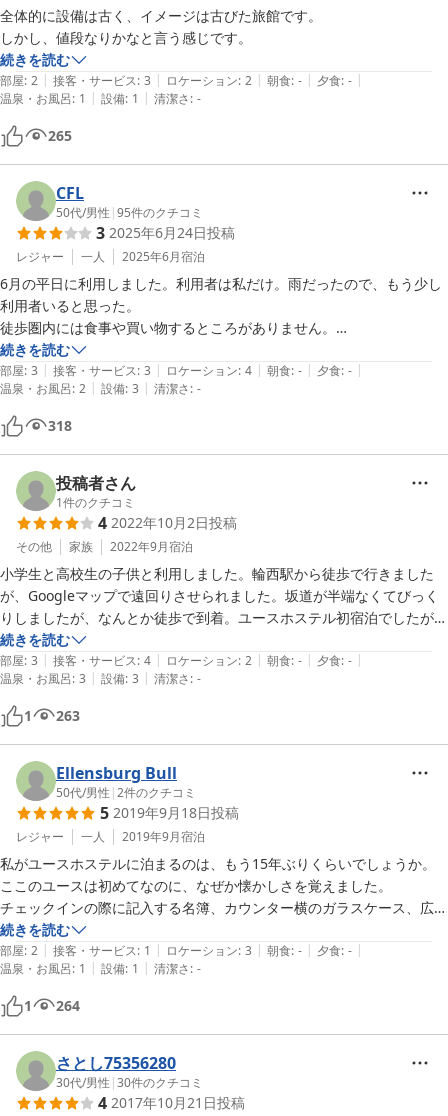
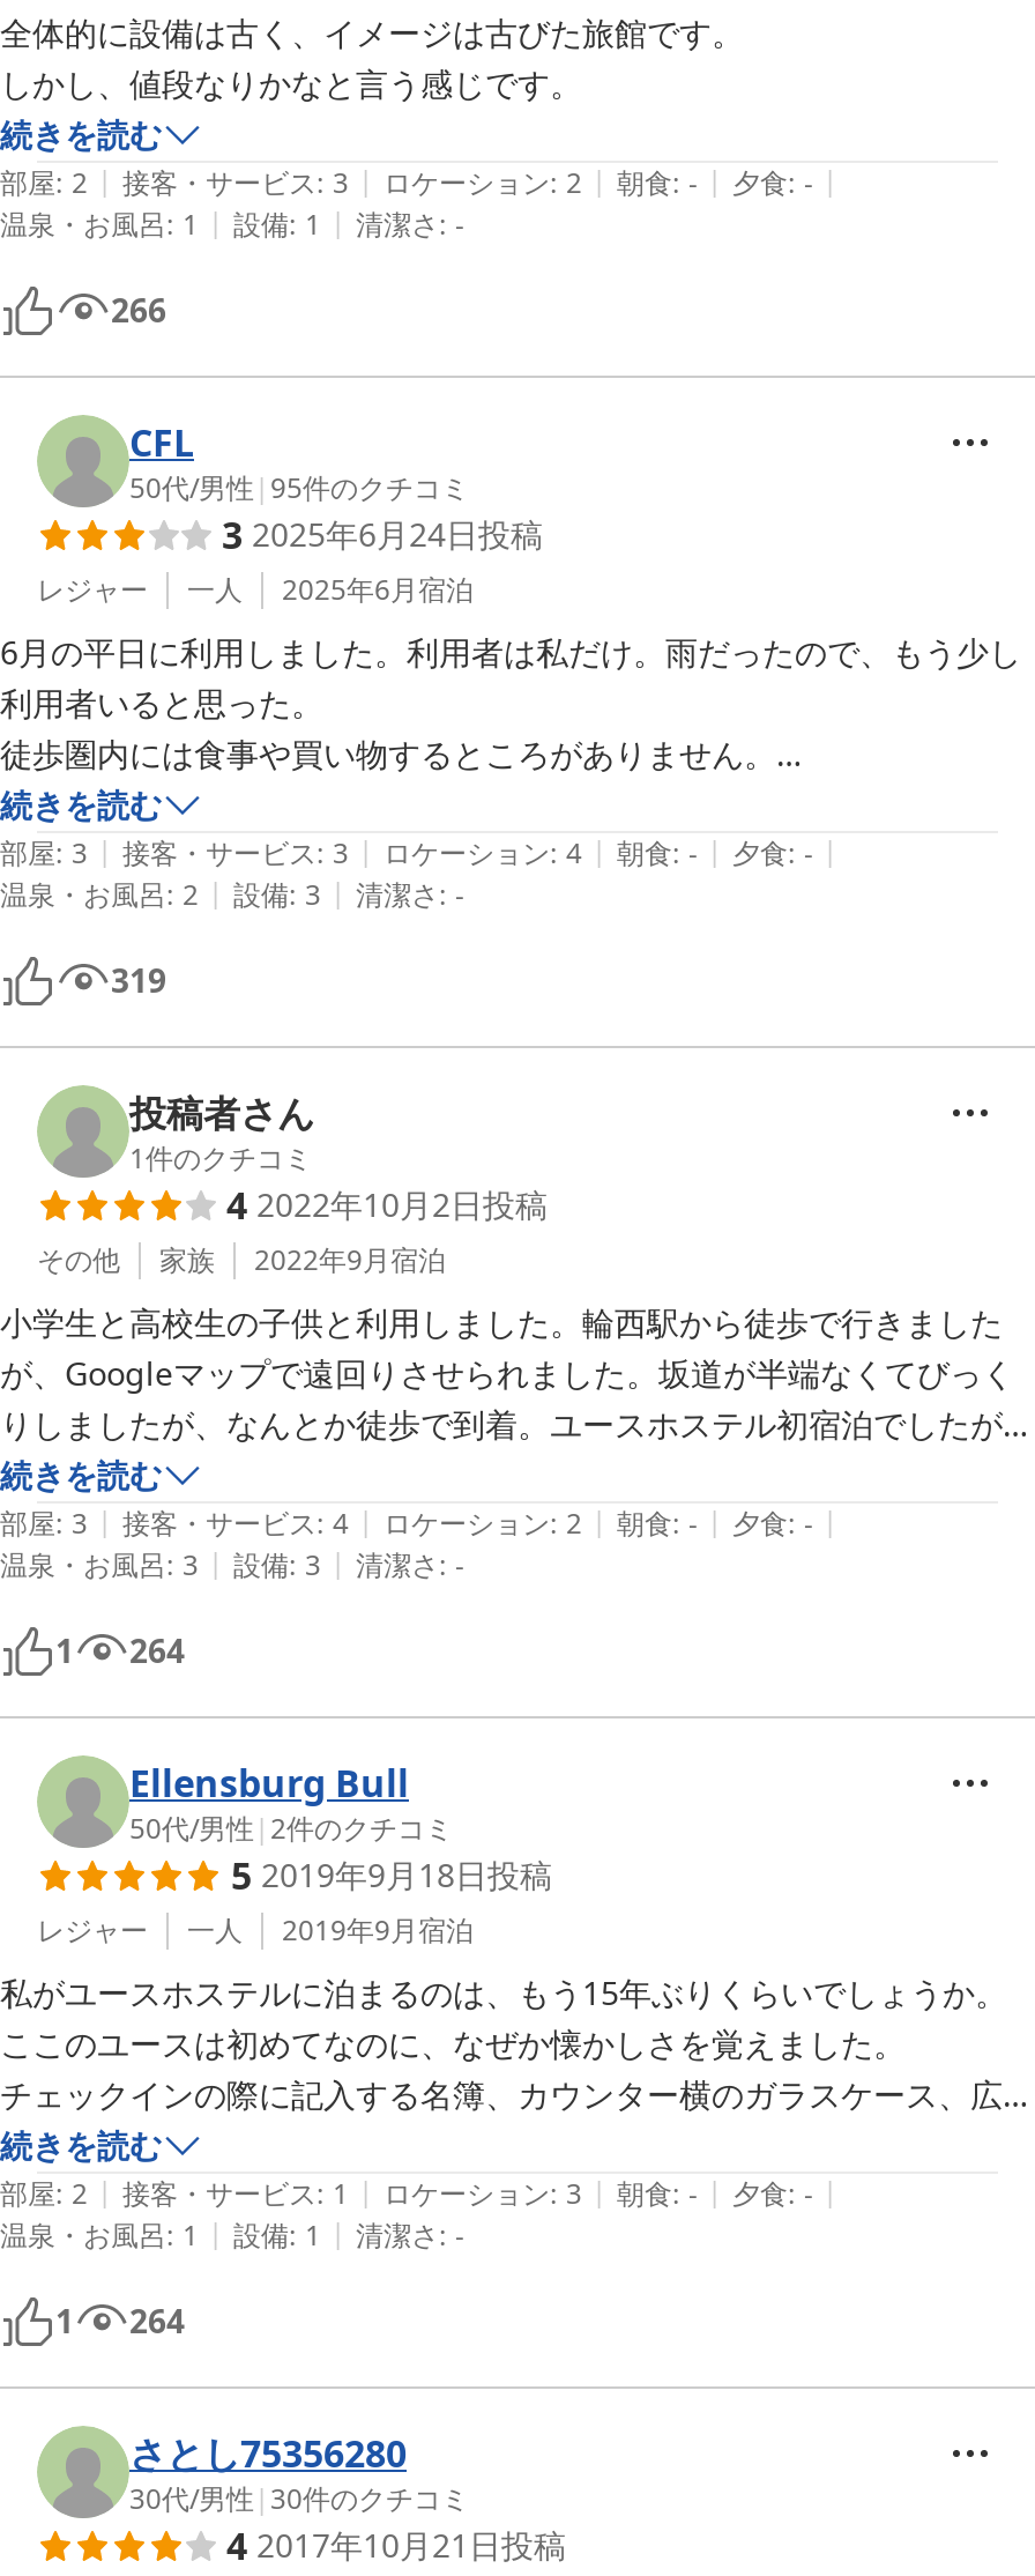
[48,126,72,145] 265 -> [111,288,166,332] 266
[48,416,72,435] 318 -> [111,958,166,1002] 319
[24,706,80,725] 1 263 -> [55,1628,185,1672] 1 264

